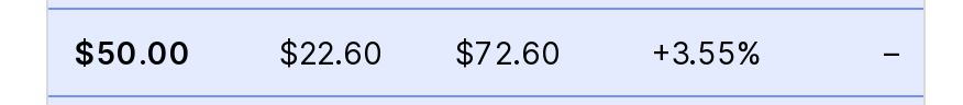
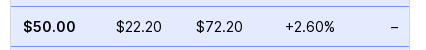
[279,34,383,71] $22.60 -> [116,18,162,35] $22.20
[455,34,561,71] $72.60 -> [196,18,243,35] $72.20
[651,34,761,71] +3.55% -> [285,18,335,35] +2.60%

